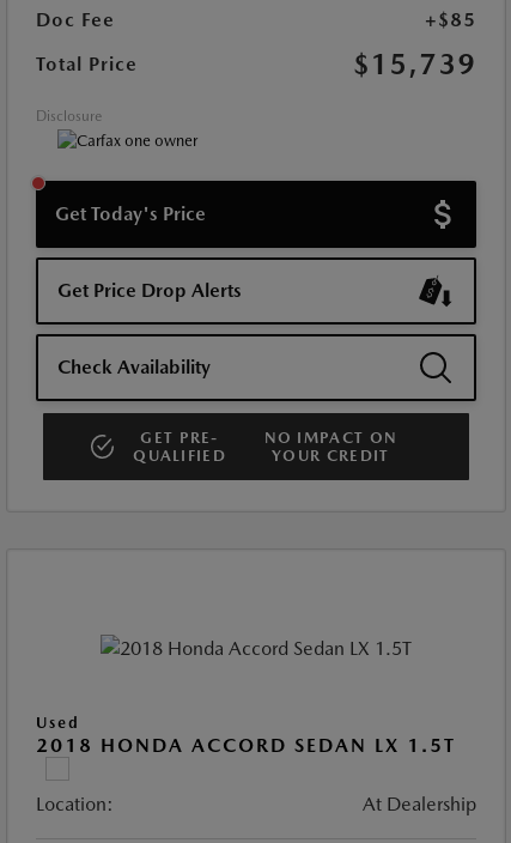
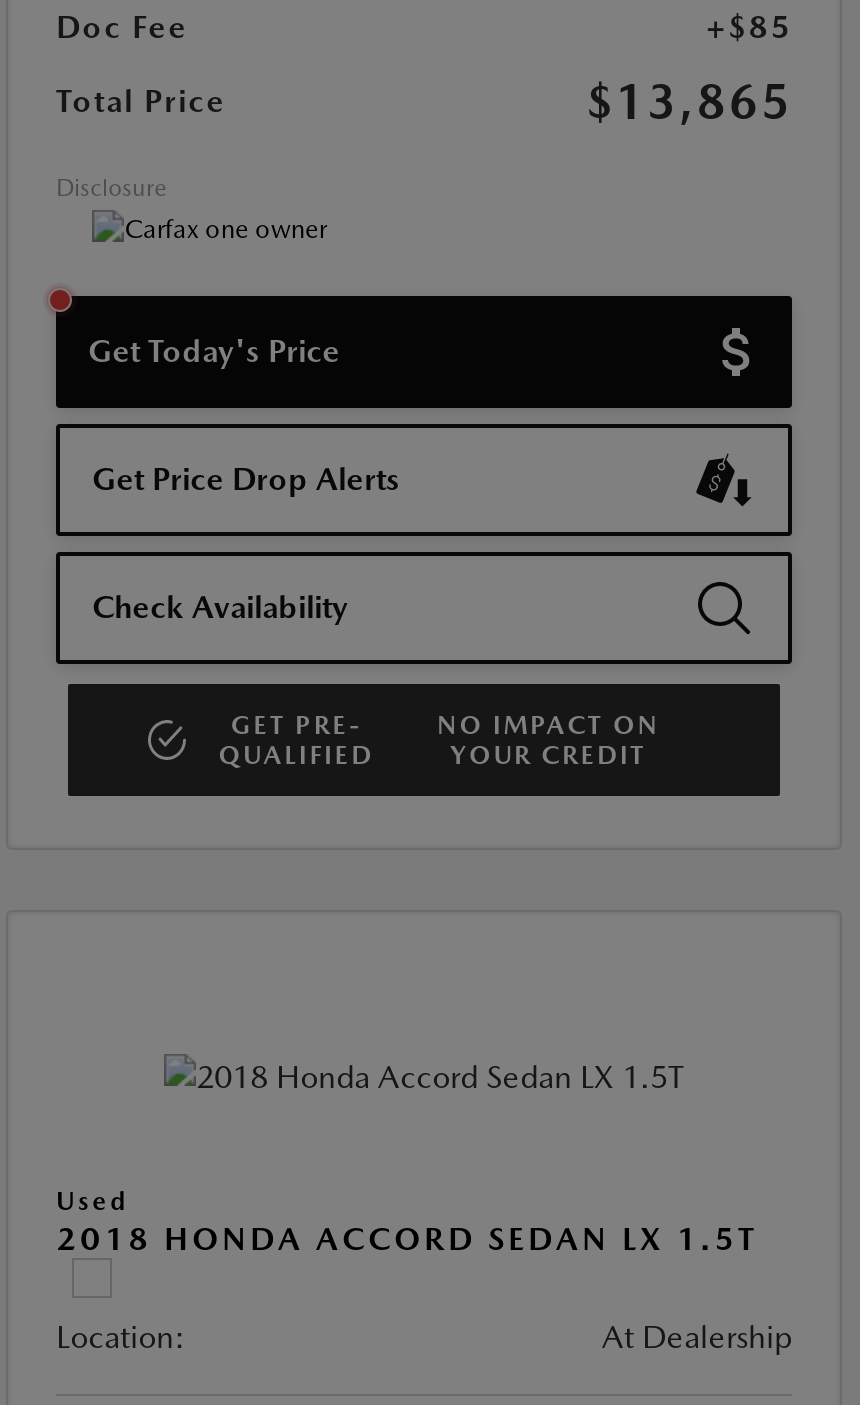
[353,47,476,82] $15,739 -> [586,73,792,131] $13,865

